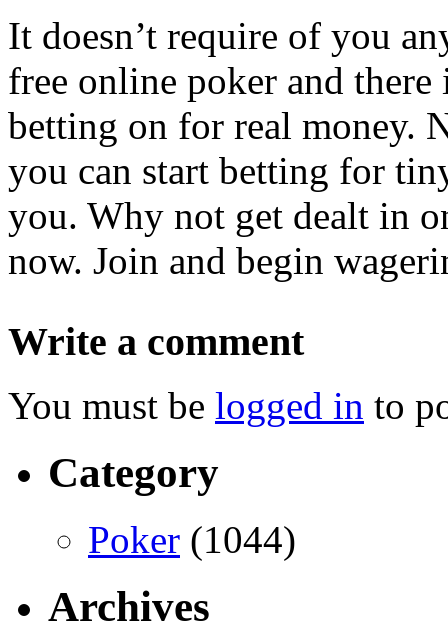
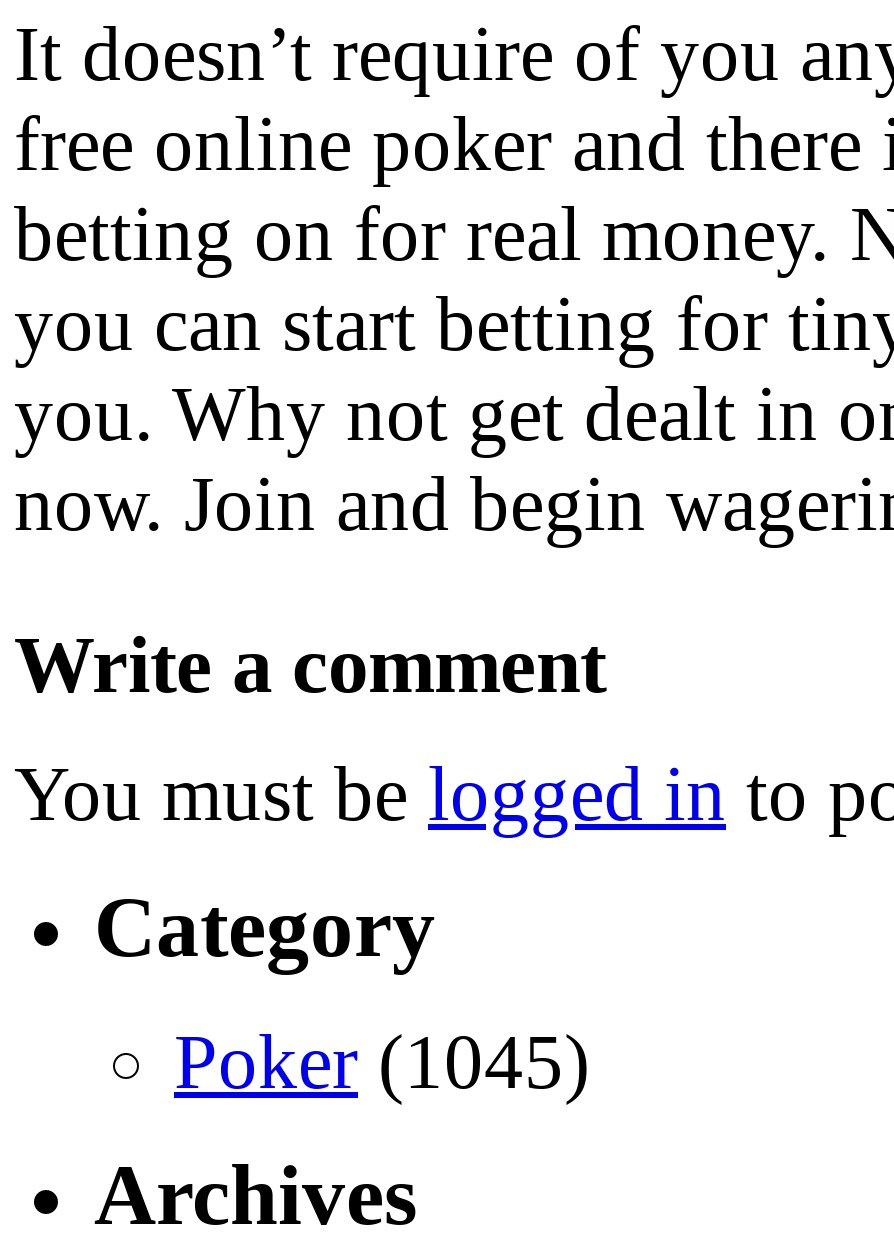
[88,518,296,561] Poker (1044) -> [174,1019,590,1105] Poker (1045)

